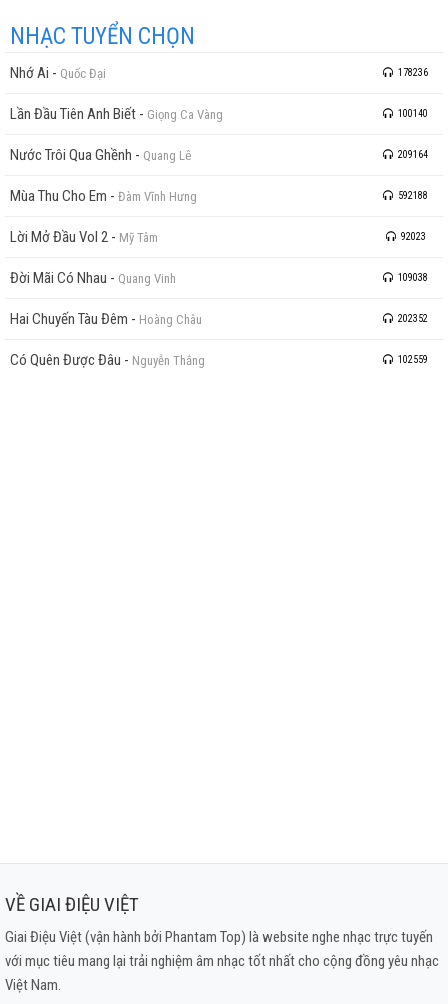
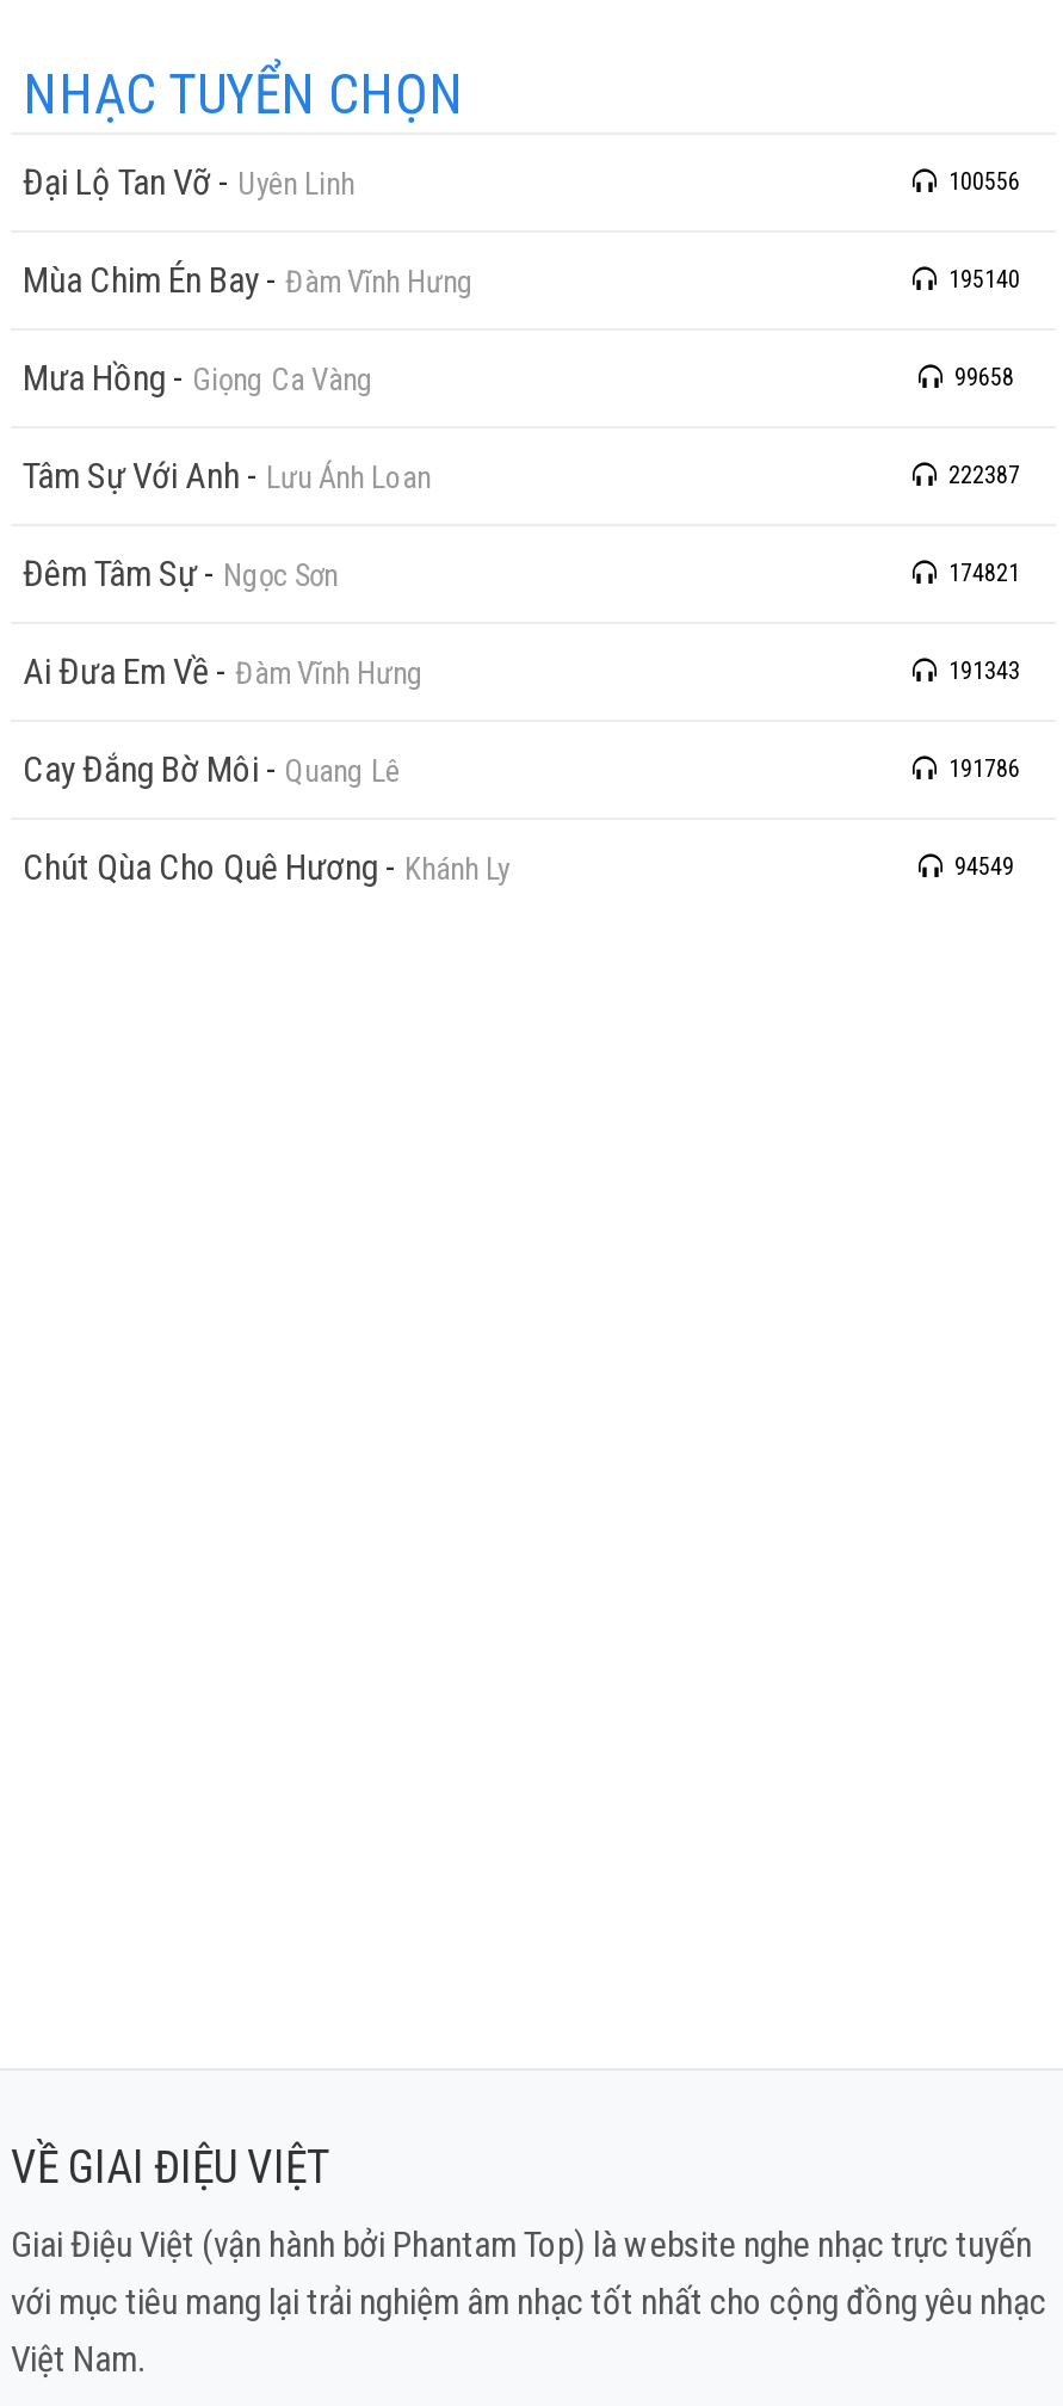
[10,64,428,82] Nhớ Ai - Quốc Đại | 178236 -> [23,161,1020,204] Đại Lộ Tan Vỡ - Uyên Linh | 100556
[10,105,428,123] Lần Đầu Tiên Anh Biết - Giọng Ca Vàng | 100140 -> [23,259,1020,302] Mùa Chim Én Bay - Đàm Vĩnh Hưng | 195140
[10,146,428,164] Nước Trôi Qua Ghềnh - Quang Lê | 209164 -> [23,357,1014,400] Mưa Hồng - Giọng Ca Vàng | 99658
[10,187,428,205] Mùa Thu Cho Em - Đàm Vĩnh Hưng | 592188 -> [23,455,1020,498] Tâm Sự Với Anh - Lưu Ánh Loan | 222387
[10,228,425,246] Lời Mở Đầu Vol 2- Mỹ Tâm | 92023 -> [23,553,1020,596] Đêm Tâm Sự- Ngọc Sơn | 174821
[10,269,428,287] Đời Mãi Có Nhau - Quang Vinh | 109038 -> [23,650,1020,693] Ai Đưa Em Về - Đàm Vĩnh Hưng | 191343
[10,310,428,328] Hai Chuyến Tàu Đêm - Hoàng Châu | 202352 -> [23,748,1020,791] Cay Đắng Bờ Môi - Quang Lê | 191786
[10,351,428,369] Có Quên Được Đâu - Nguyễn Thắng | 102559 -> [23,846,1014,889] Chút Qùa Cho Quê Hương - Khánh Ly | 94549

